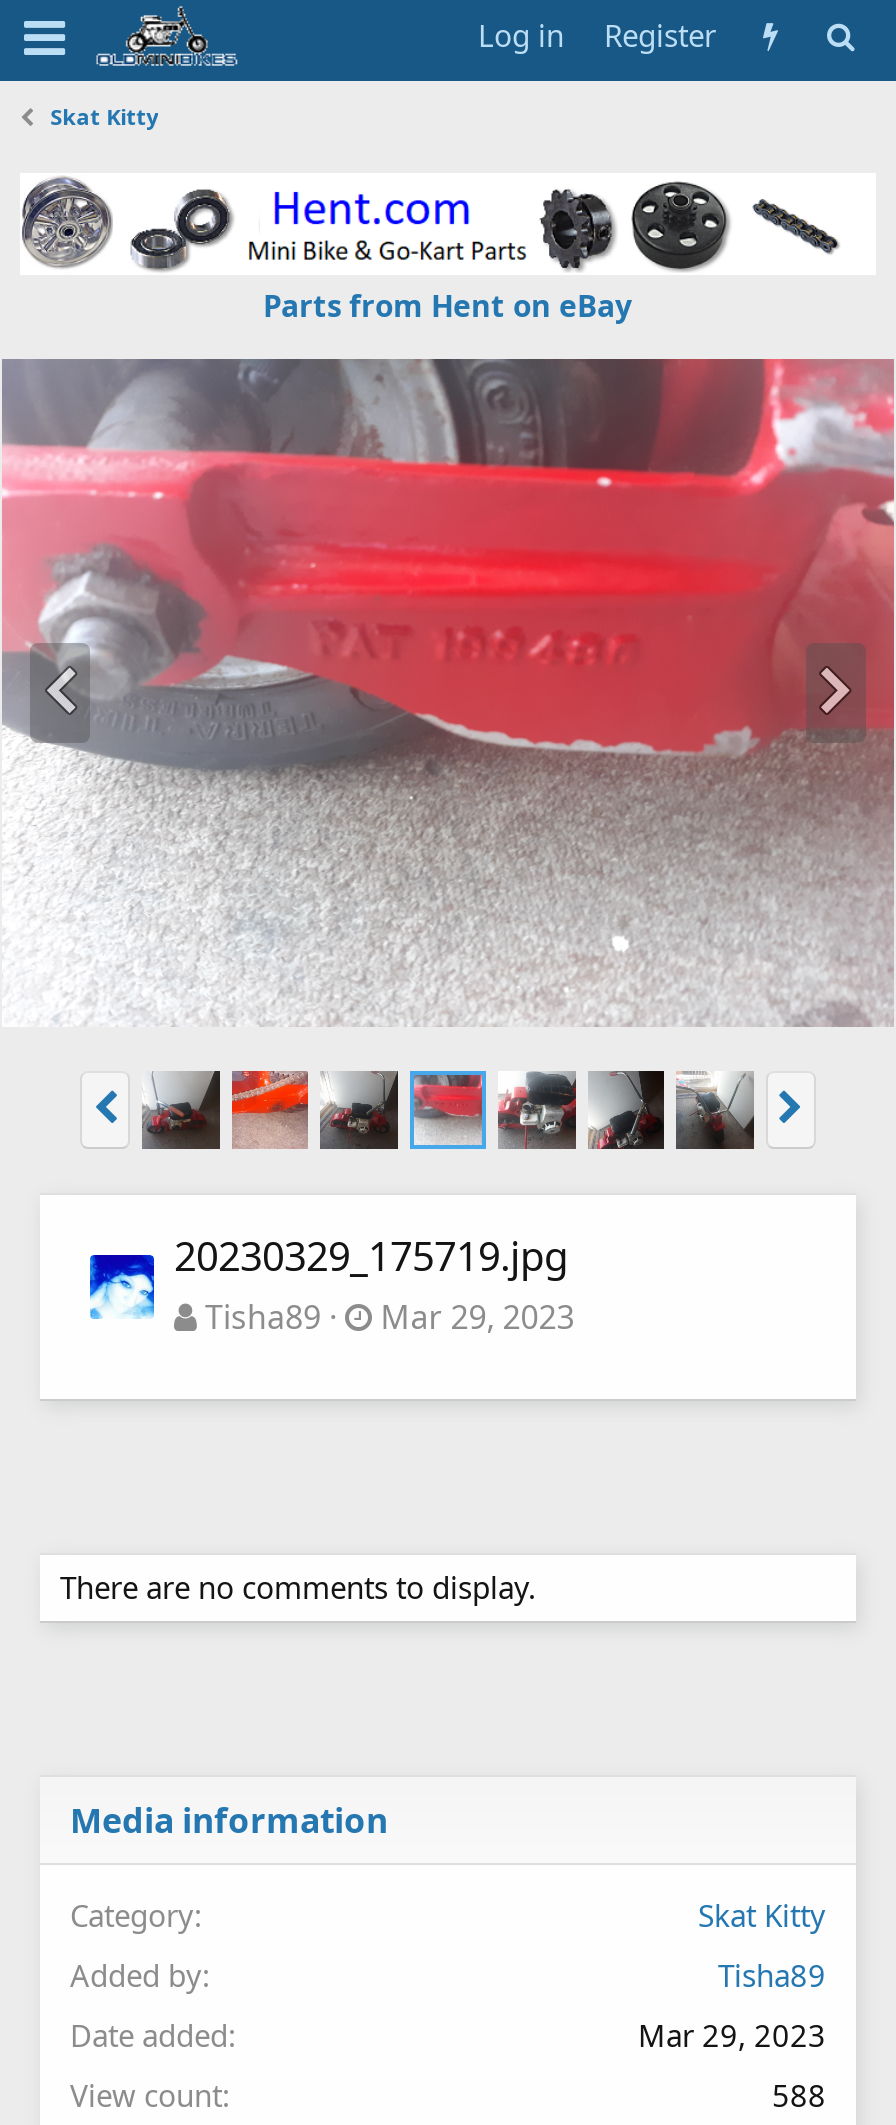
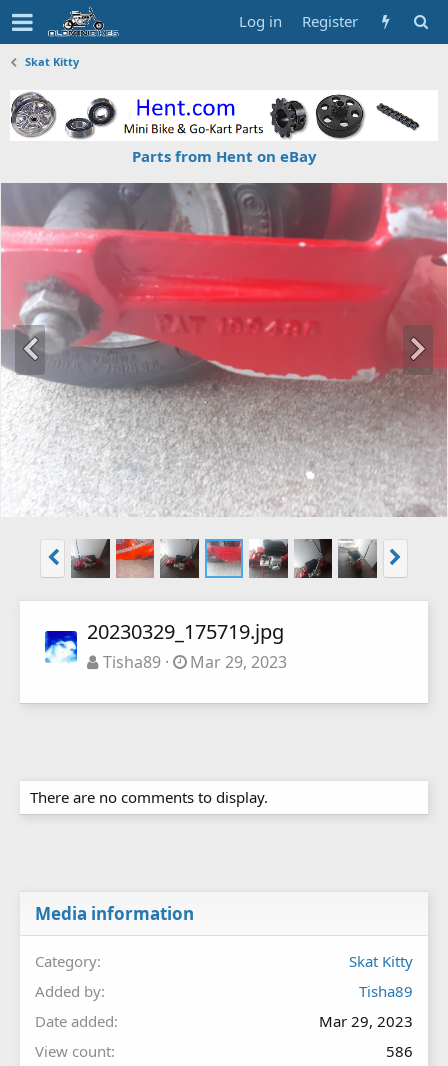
[772,2075,826,2115] 588 -> [386,1041,413,1061] 586

